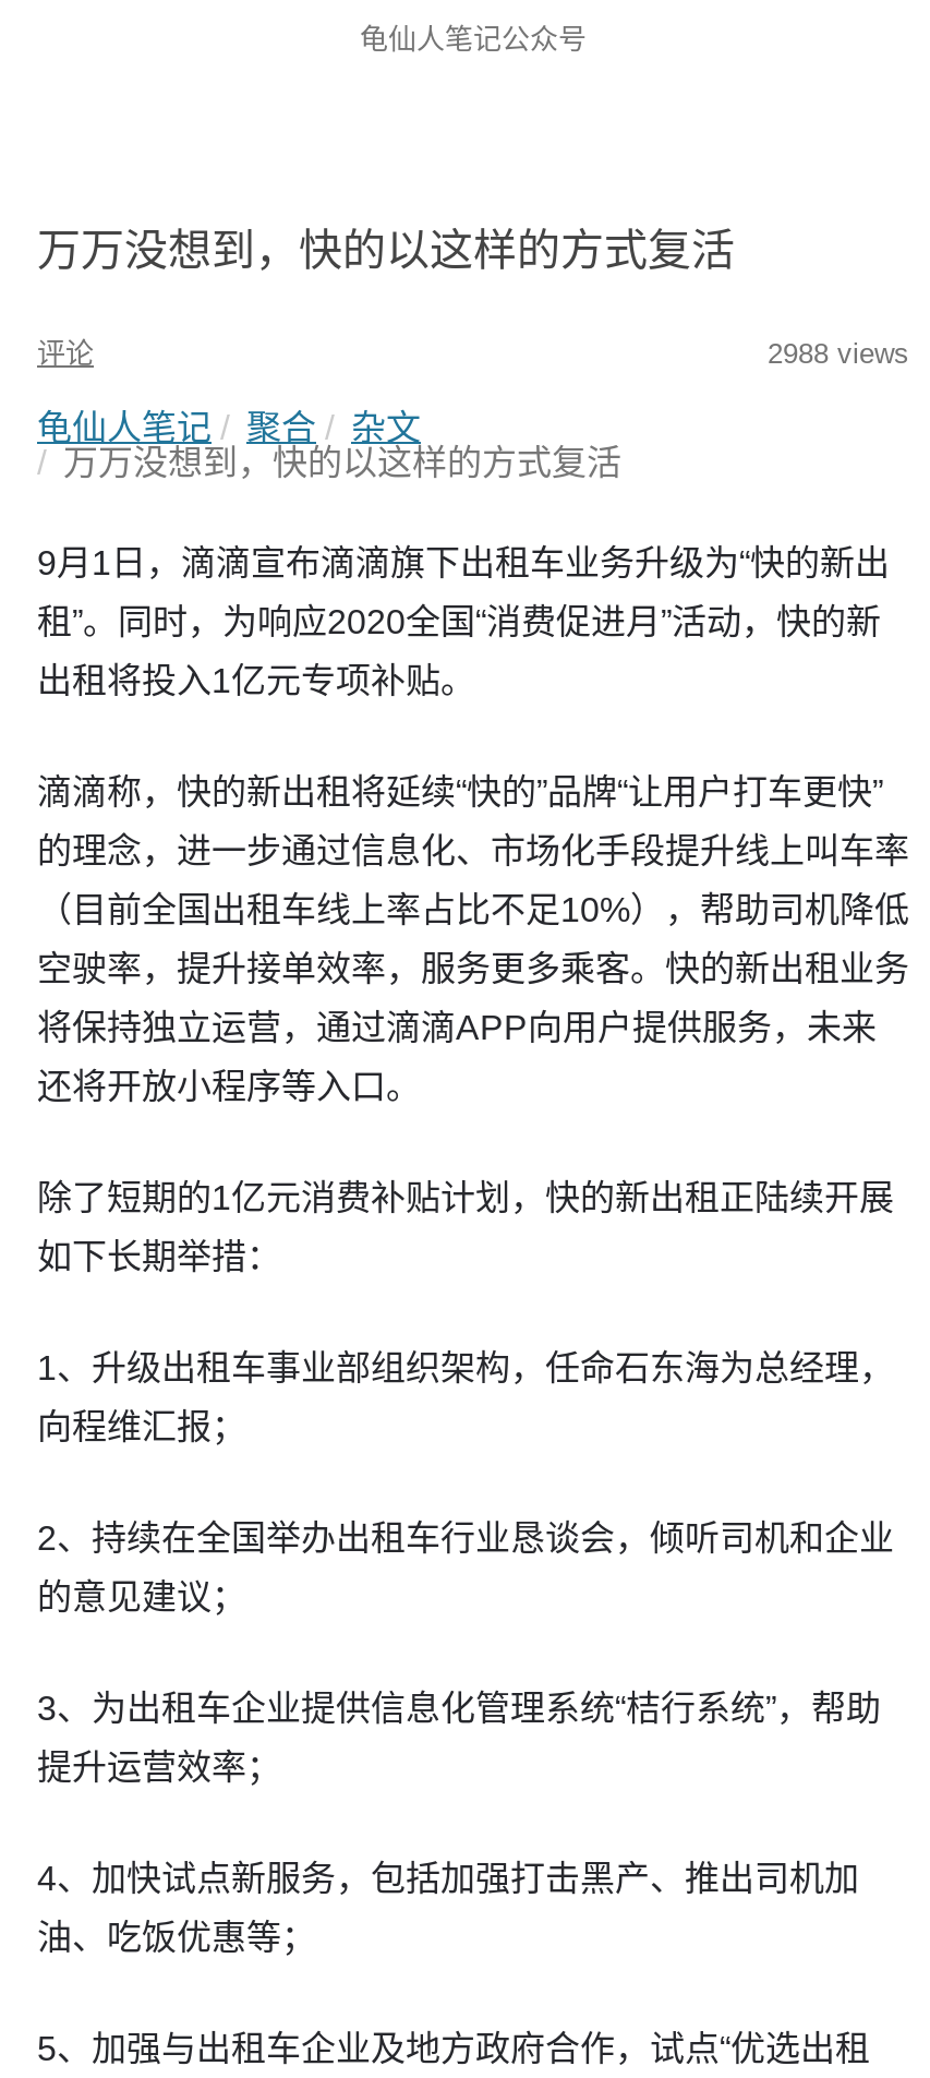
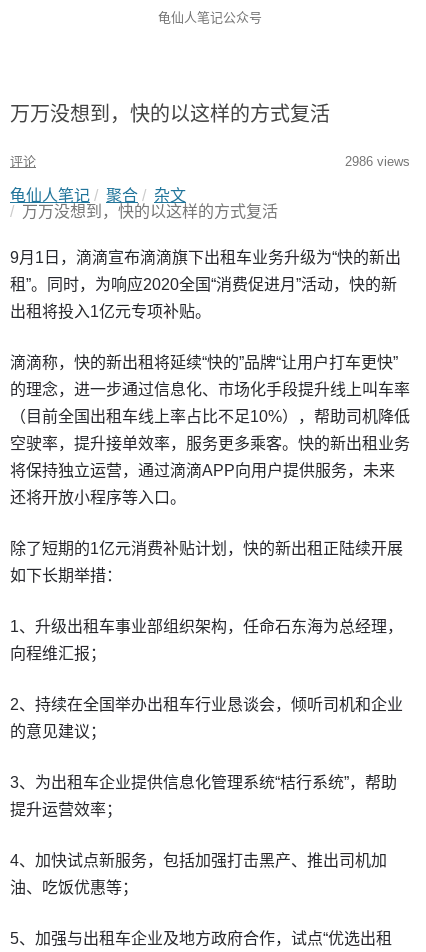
[768,337,909,370] 2988 views -> [345,154,410,169] 2986 views

